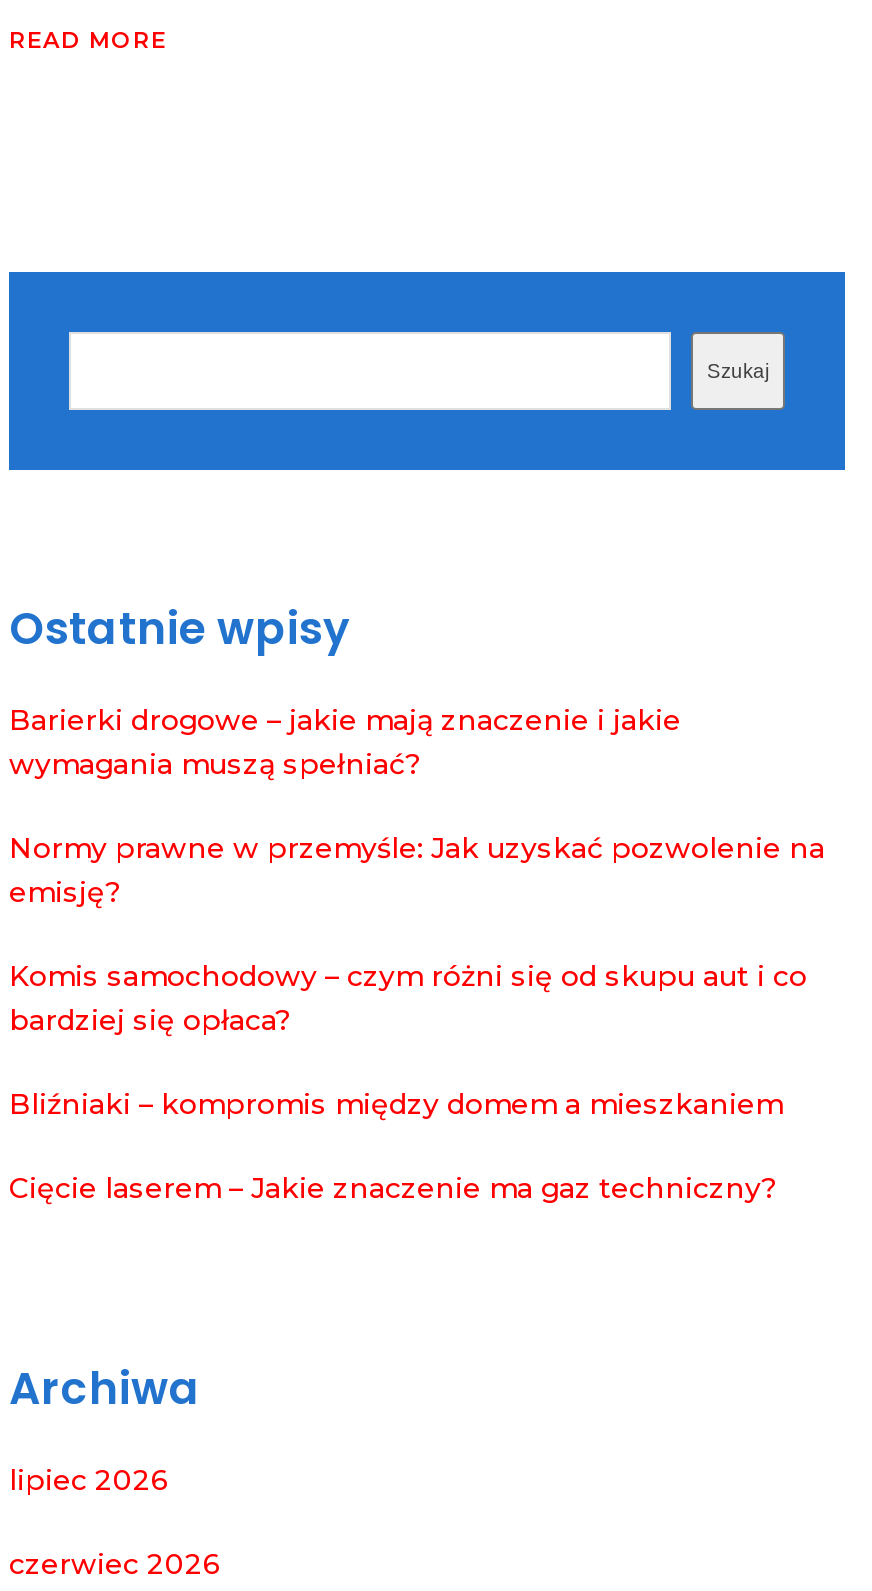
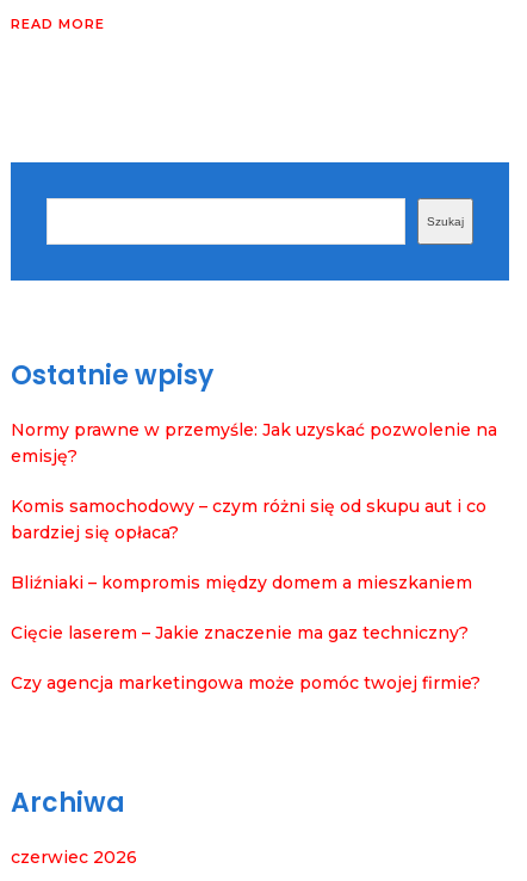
[9,703,681,783] Barierki drogowe – jakie mają znaczenie i jakie | wymagania muszą spełniać? -> none
none -> [11,672,480,693] Czy agencja marketingowa może pomóc twojej firmie?
[9,1463,169,1499] lipiec 2026 -> none

